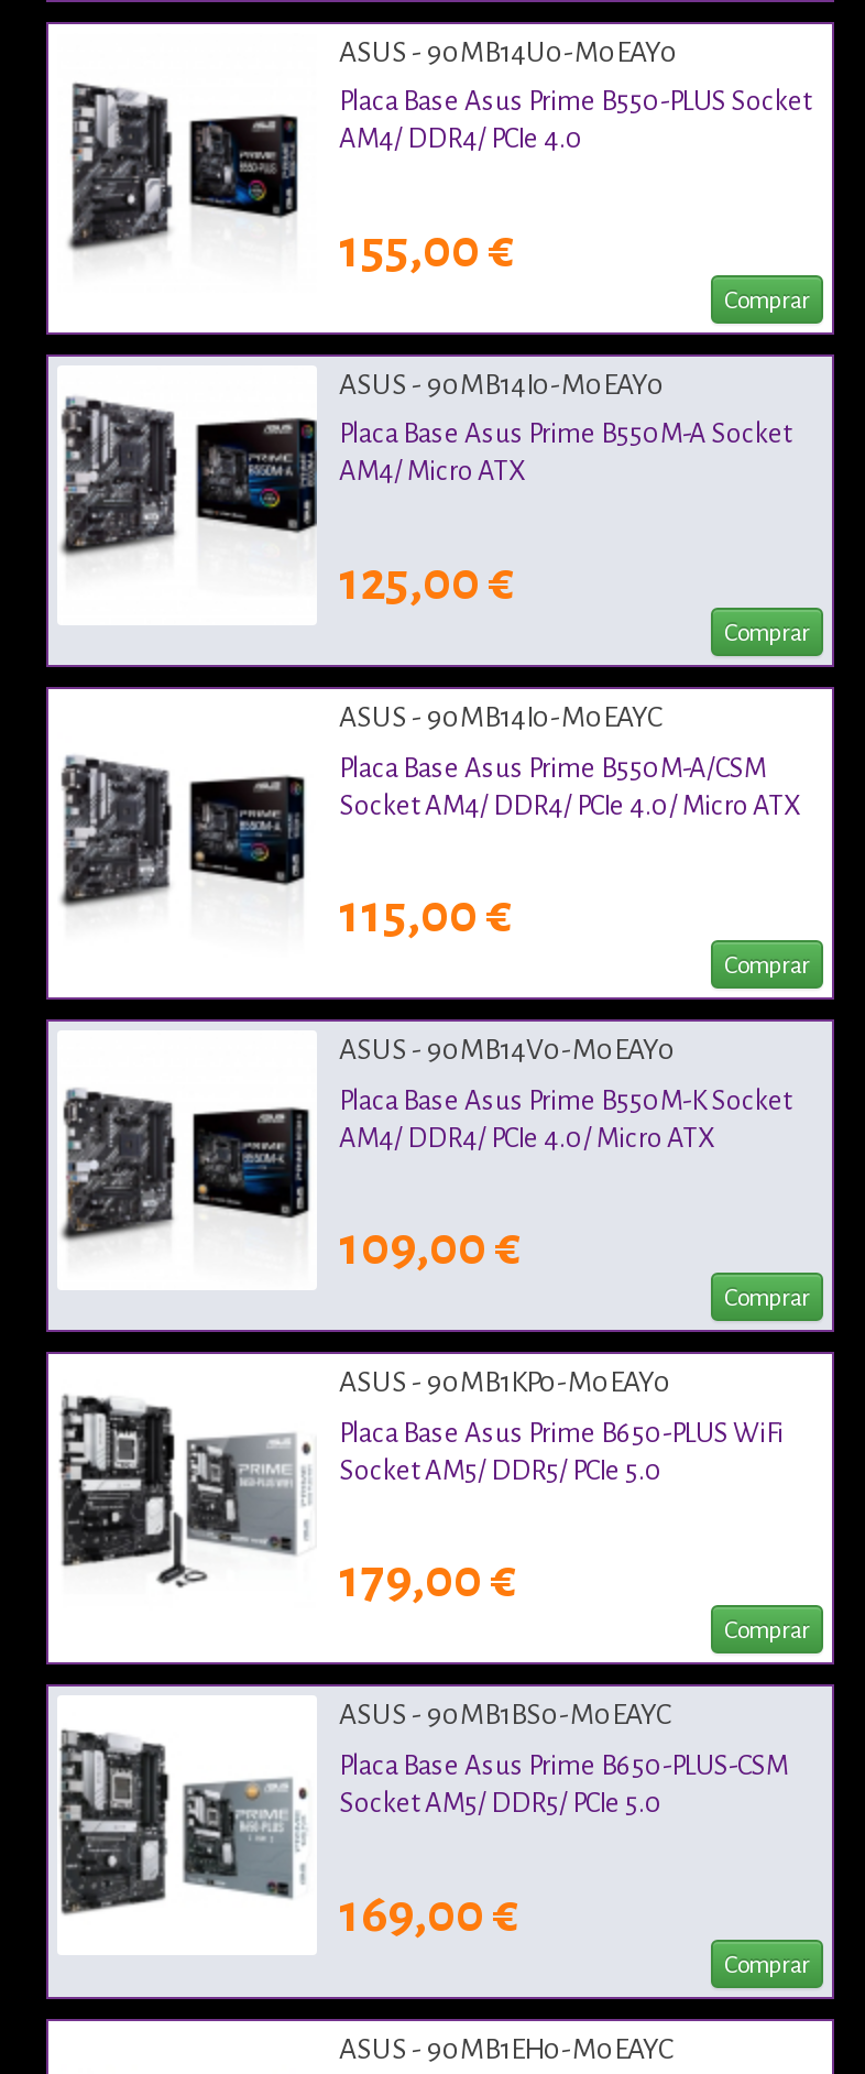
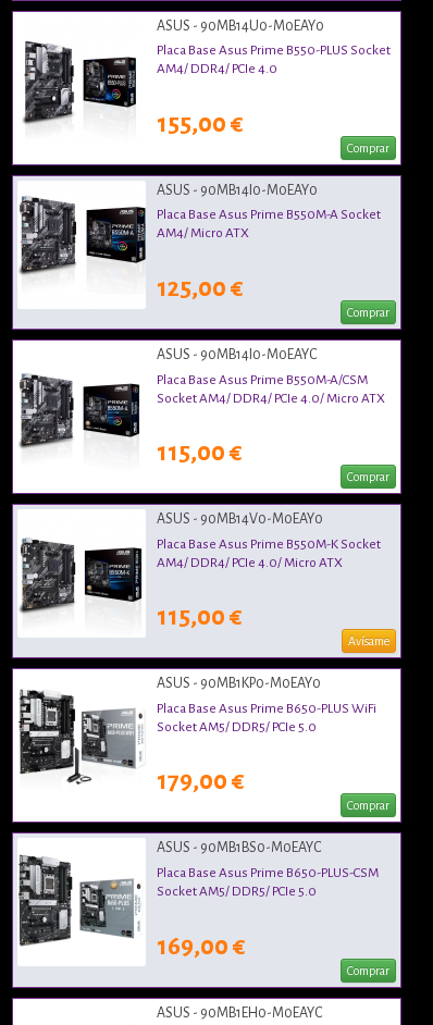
[339,1221,810,1311] 109,00 € | Comprar -> [157,603,389,648] 115,00 € | Avísame

